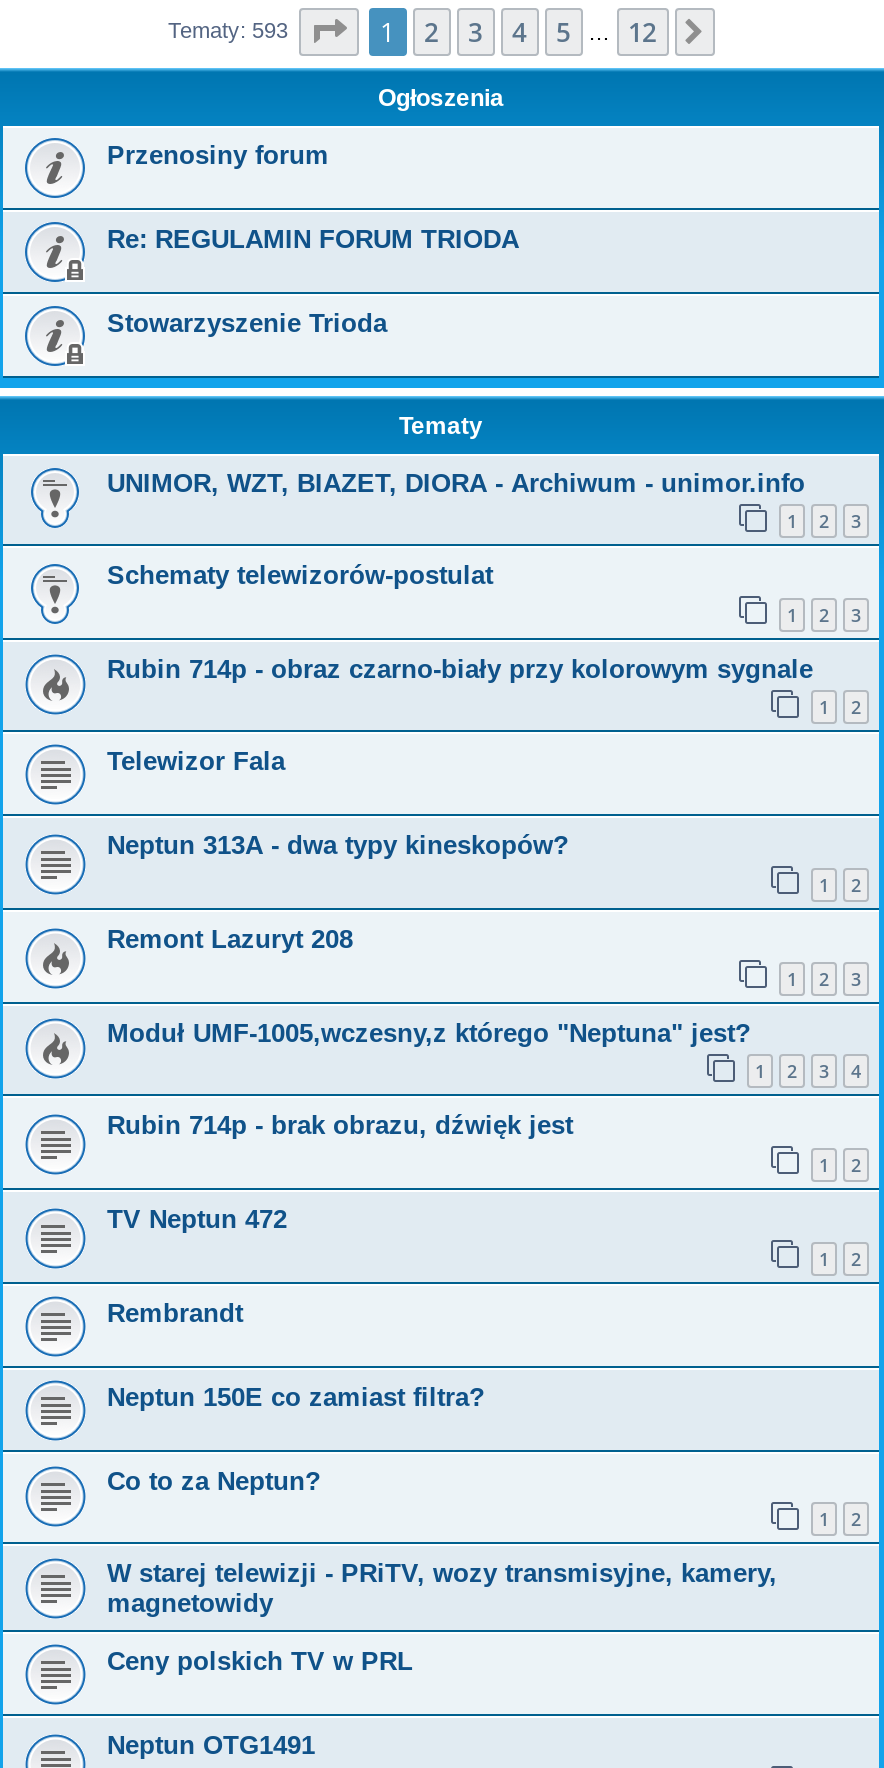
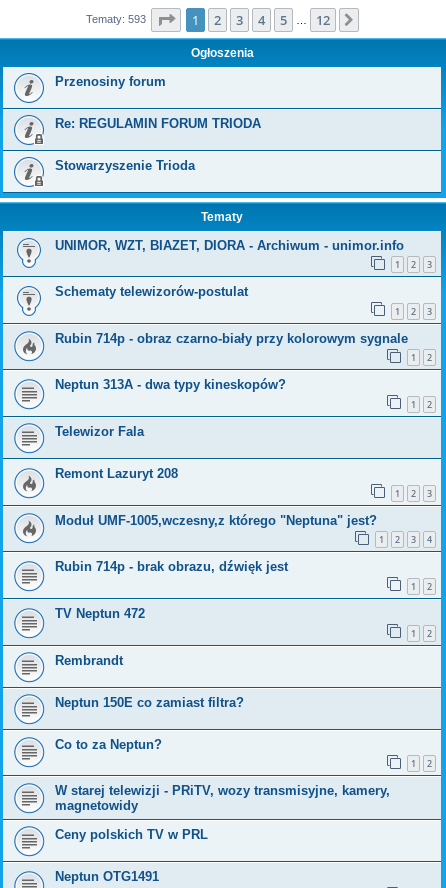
moved [107,747,285,777] -> [55,424,144,439]: Telewizor Fala
moved [107,831,861,898] -> [55,377,432,411]: Neptun 313A - dwa typy kineskopów? | 1 | 2

